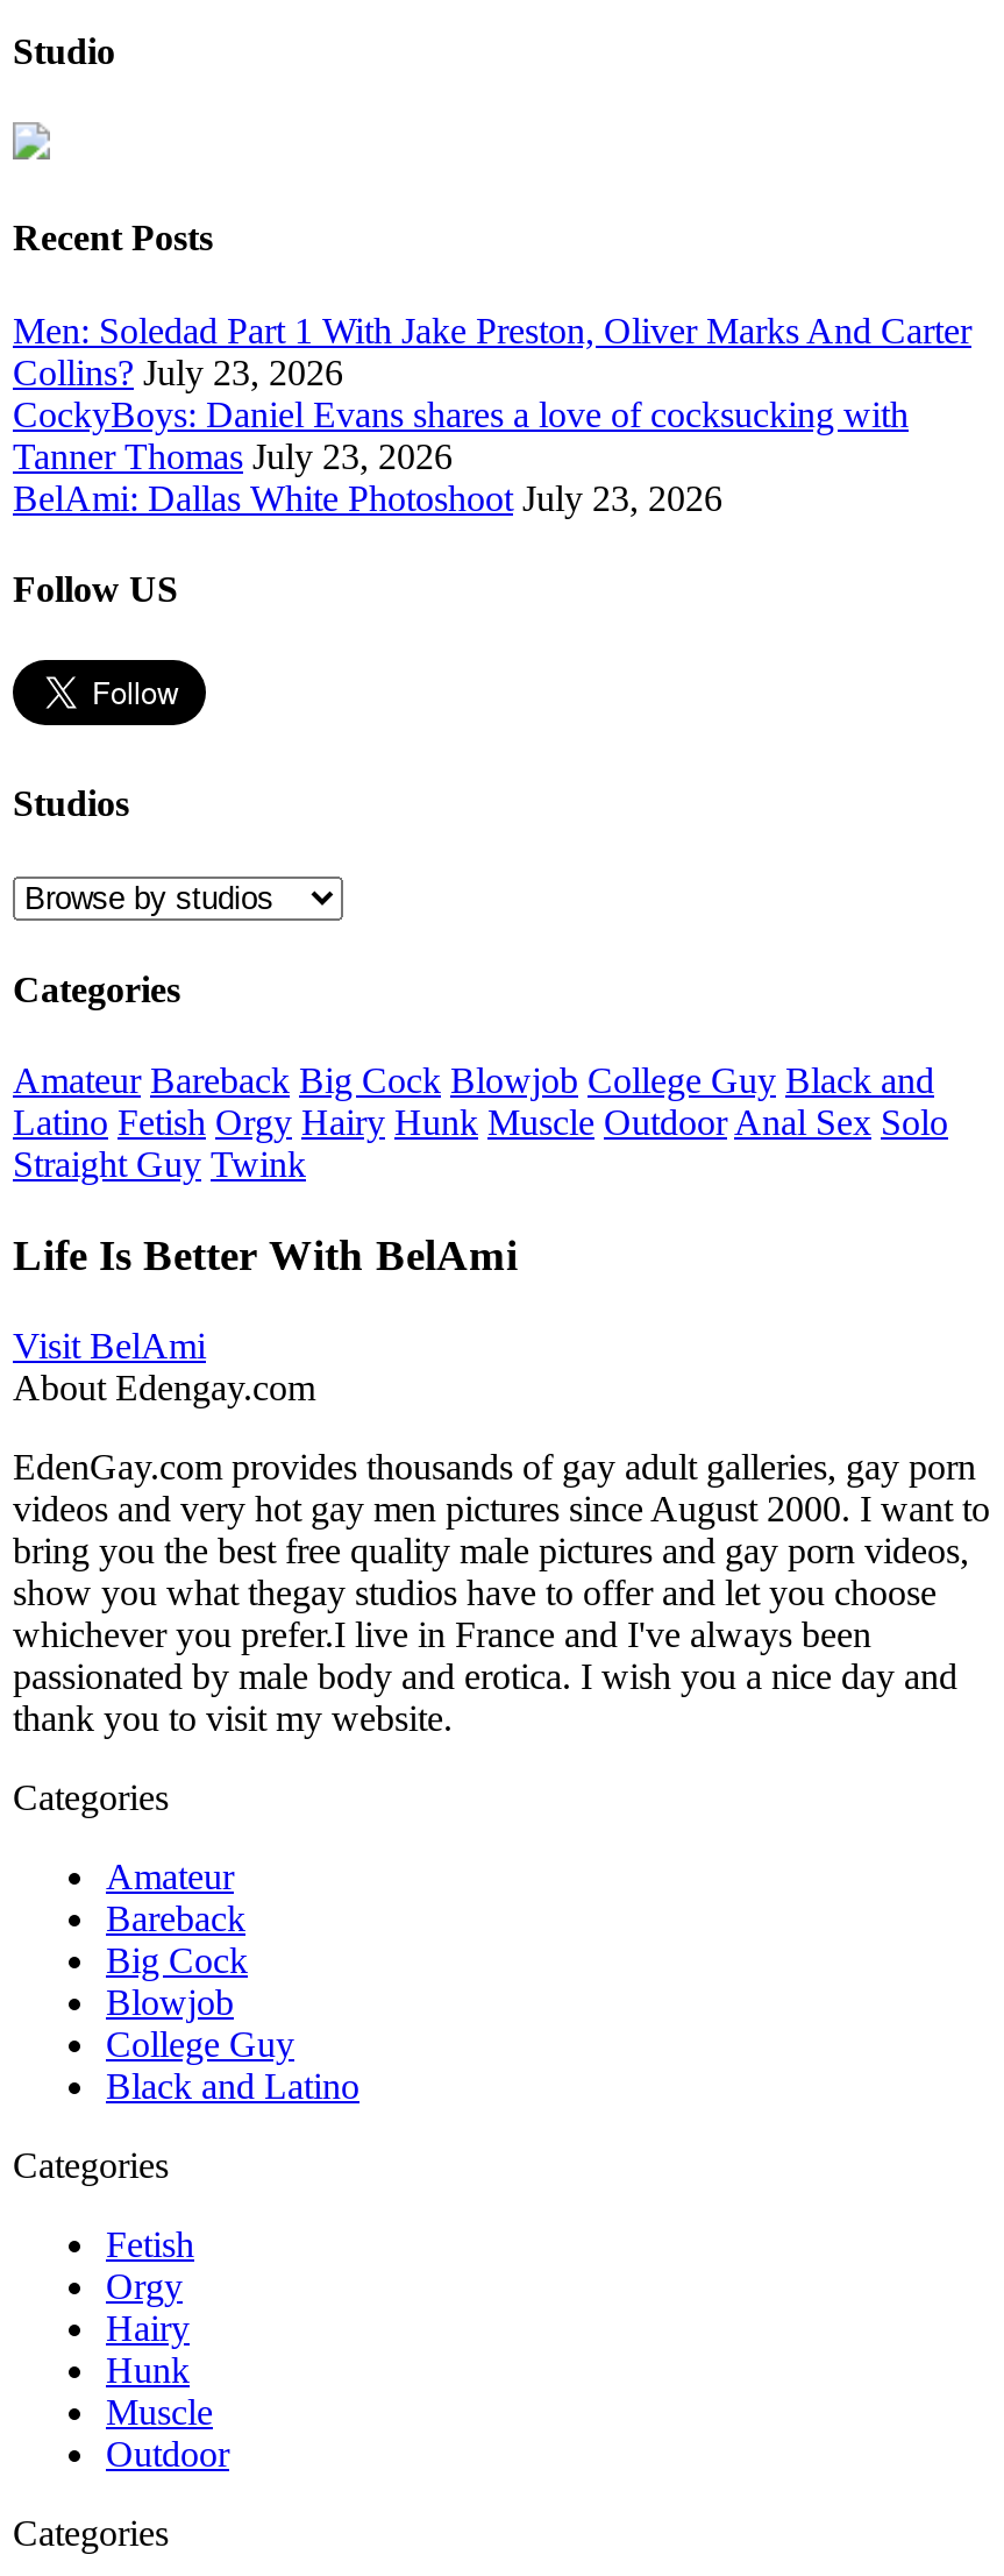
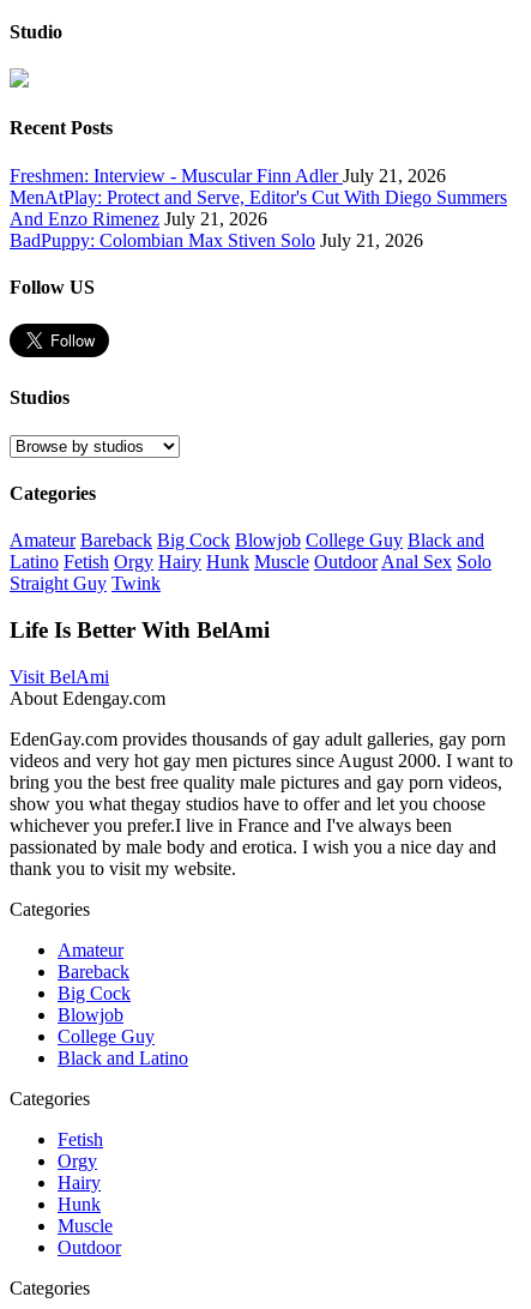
[13,310,971,517] Men: Soledad Part 1 With Jake Preston, Oliver Marks And Carter | Collins? July 23, 2026 | CockyBoys: Daniel Evans shares a love of cocksucking with | Tanner Thomas July 23, 2026 | BelAmi: Dallas White Photoshoot July 23, 2026 -> [10,165,507,250] Freshmen: Interview - Muscular Finn Adler July 21, 2026 | MenAtPlay: Protect and Serve, Editor's Cut With Diego Summers | And Enzo Rimenez July 21, 2026 | BadPuppy: Colombian Max Stiven Solo July 21, 2026

